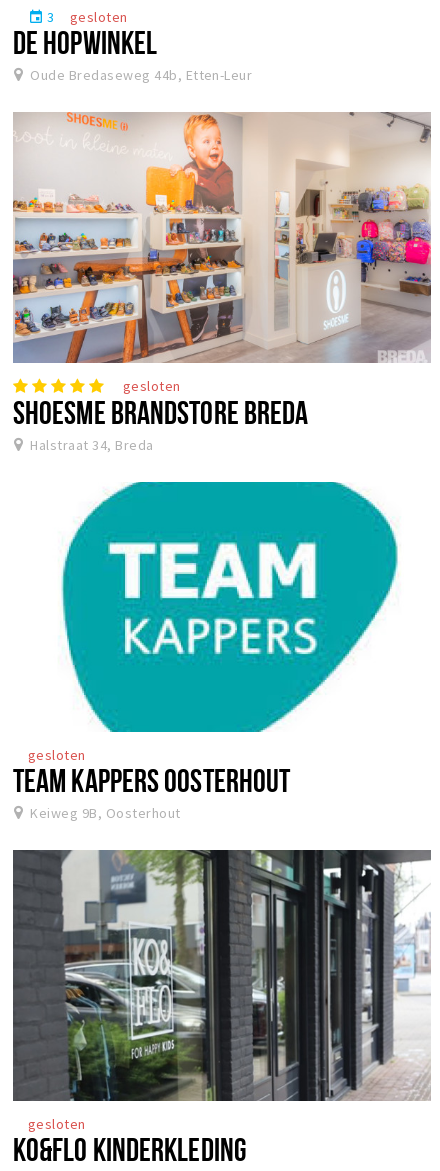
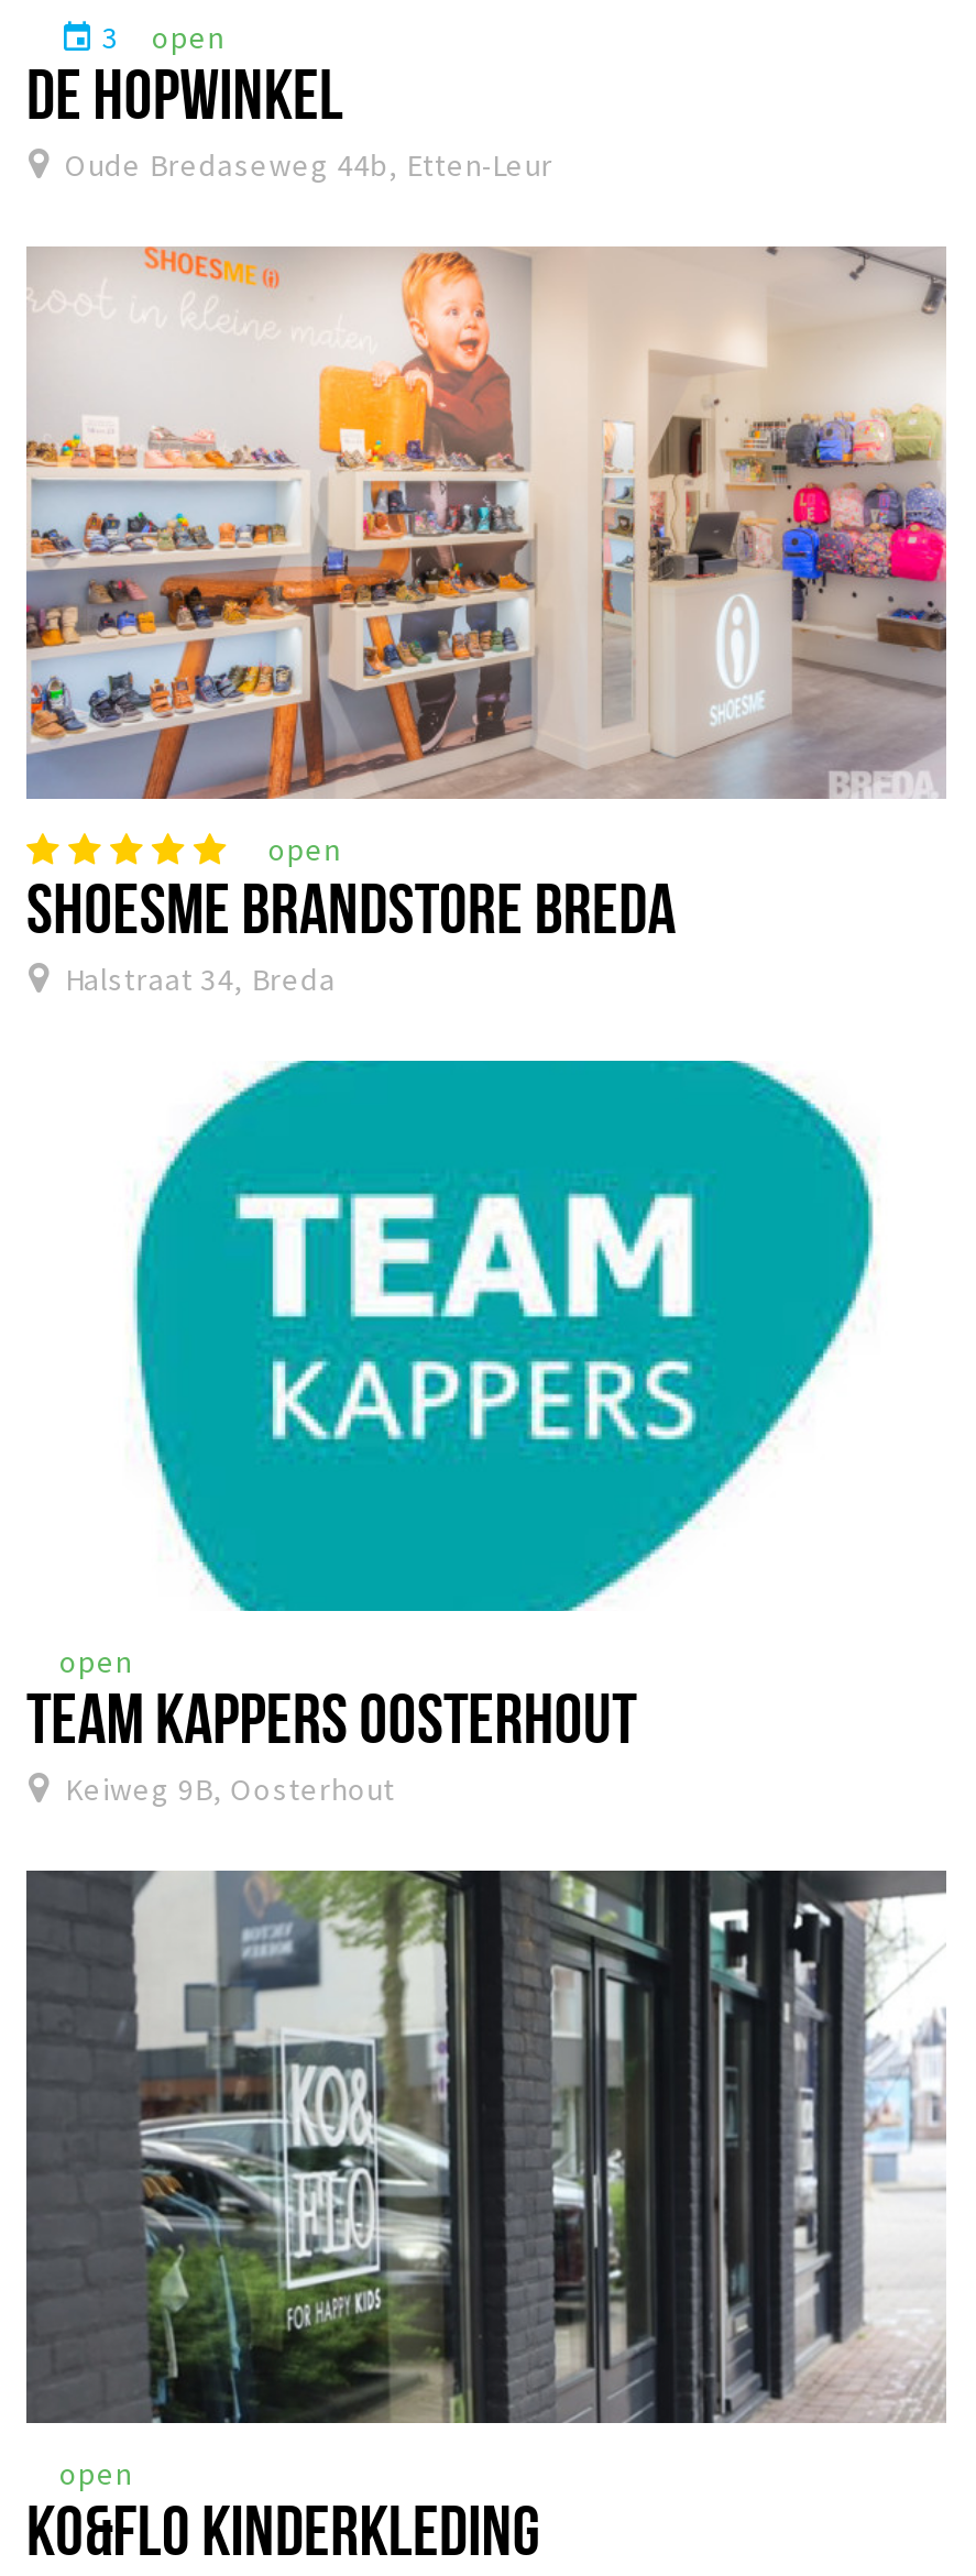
[70,8,128,26] gesloten -> [152,17,224,57] open
[123,377,181,395] gesloten -> [268,829,341,868] open
[28,746,86,764] gesloten -> [59,1643,132,1682] open
[28,1115,86,1133] gesloten -> [59,2454,132,2494] open

